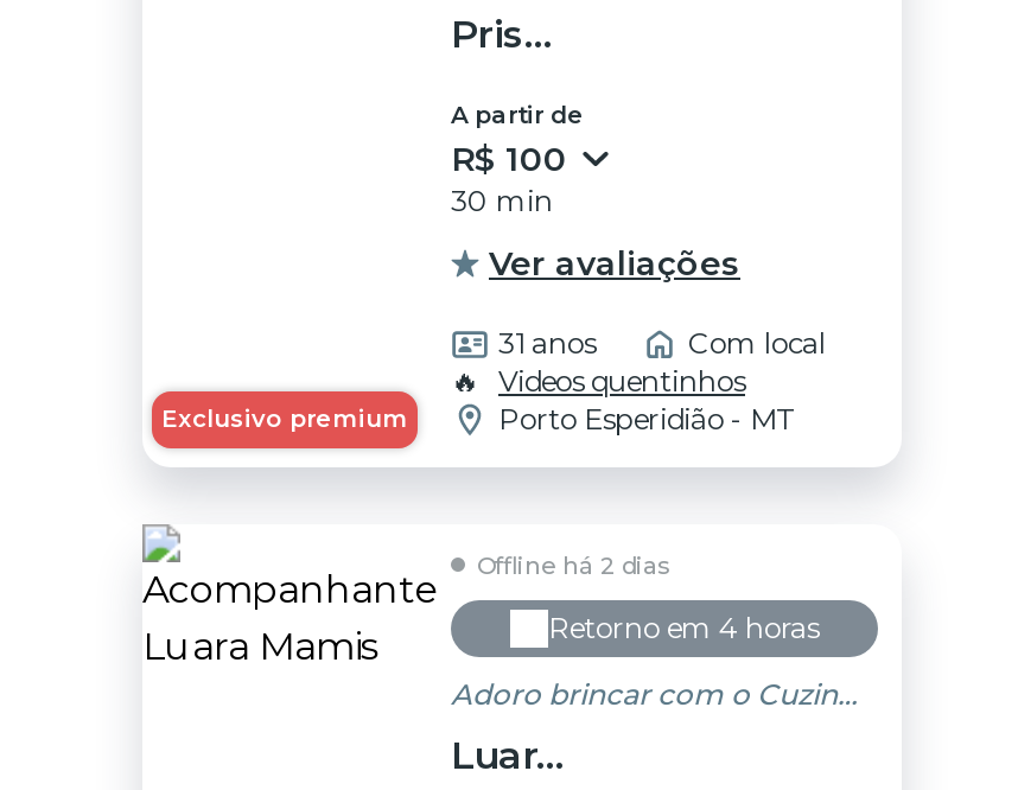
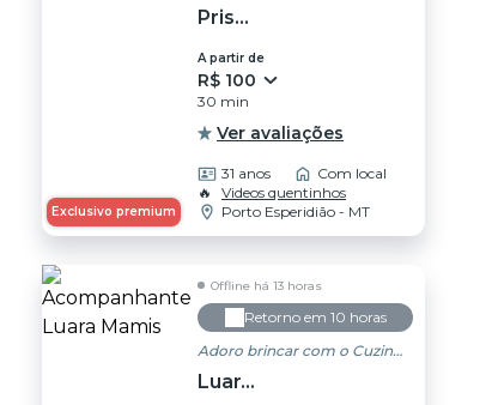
[477,550,672,581] Offline há 2 dias -> [211,278,322,294] Offline há 13 horas
[548,610,819,645] Retorno em 4 horas -> [244,308,386,326] Retorno em 10 horas

